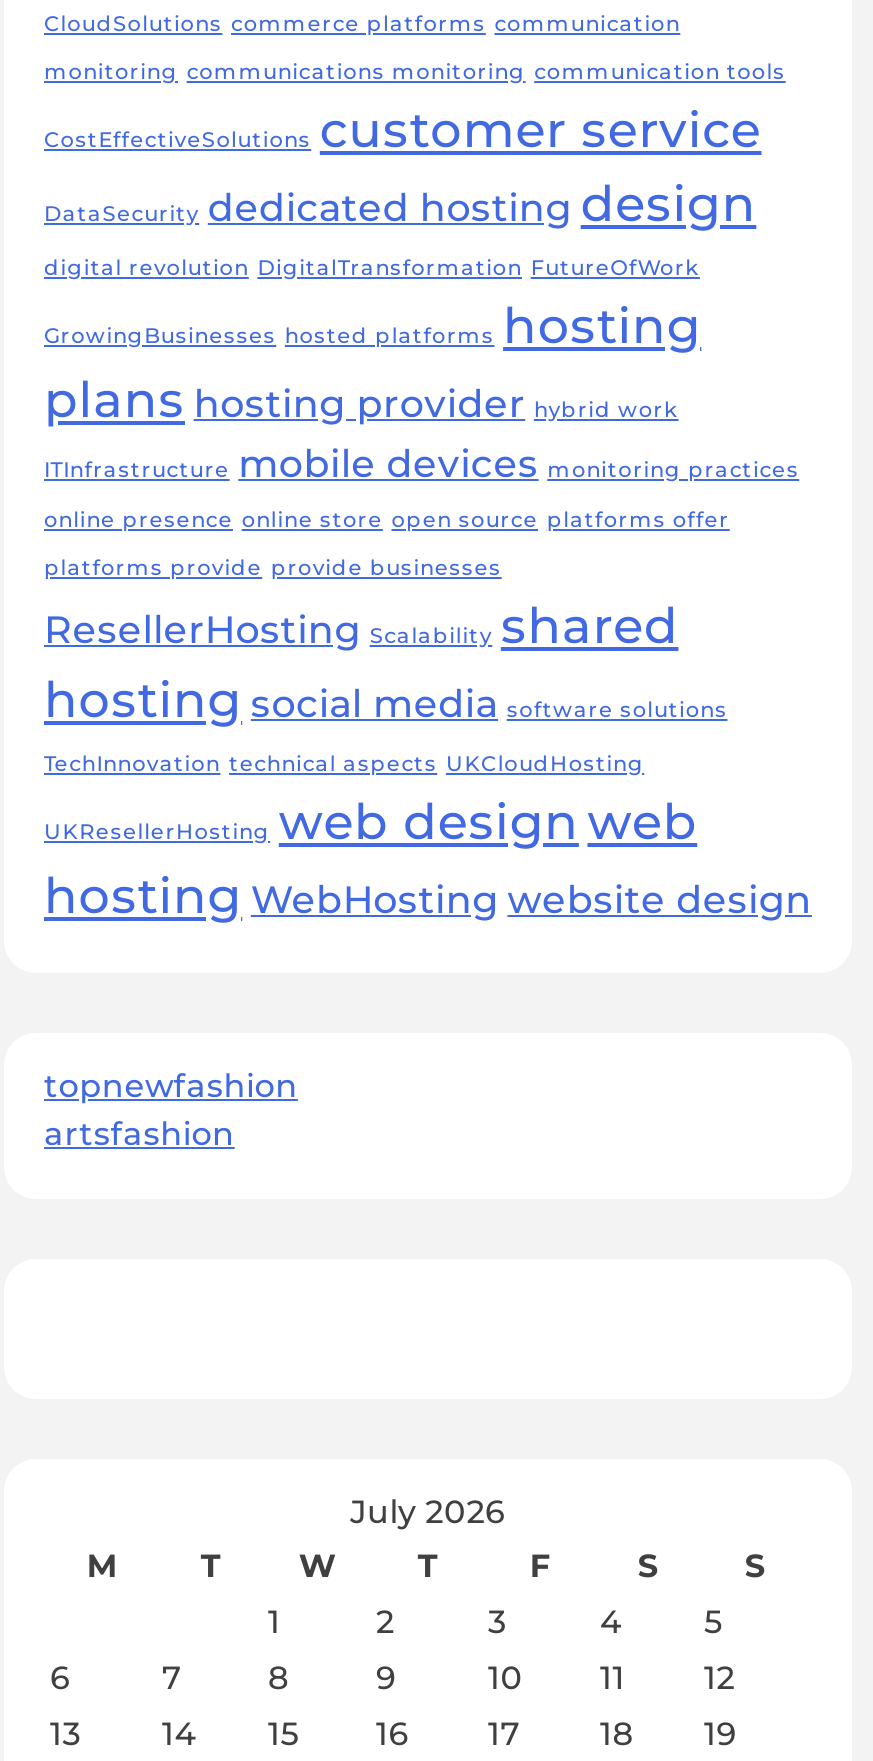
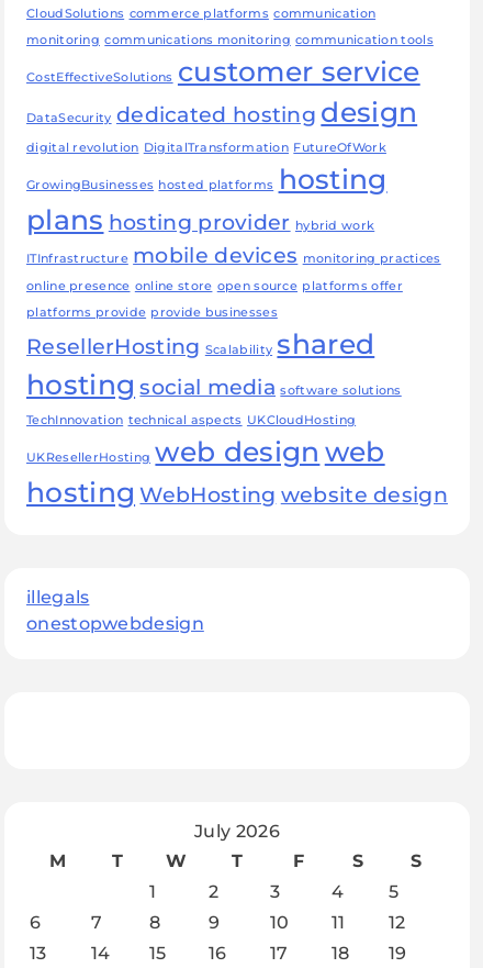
[44,1067,298,1153] topnewfashion | artsfashion -> [26,587,204,634] illegals | onestopwebdesign

